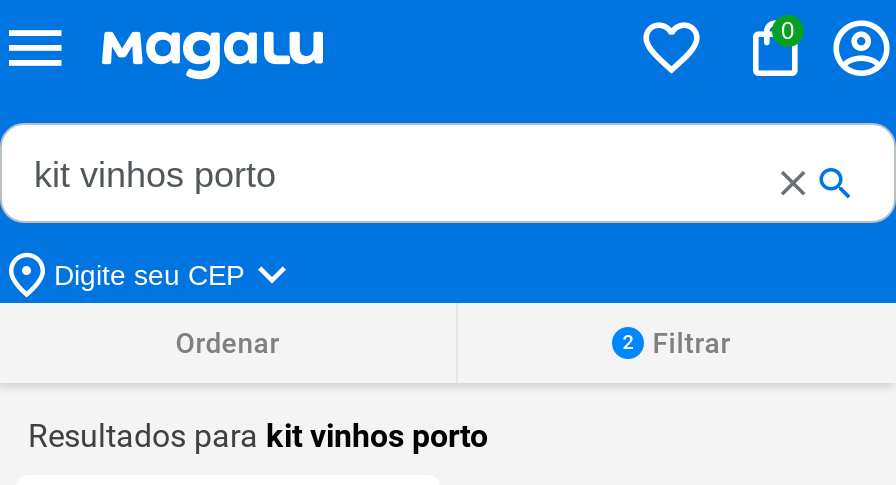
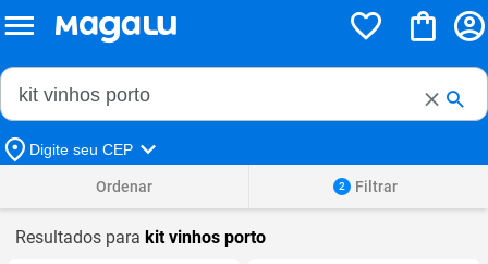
[781,17,795,45] 0 -> none

